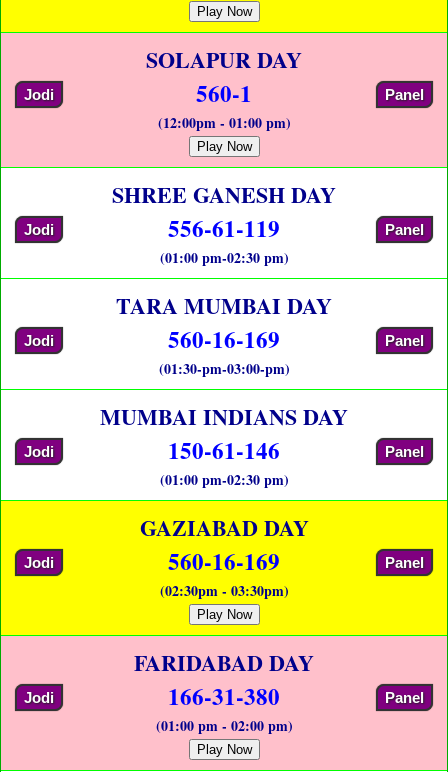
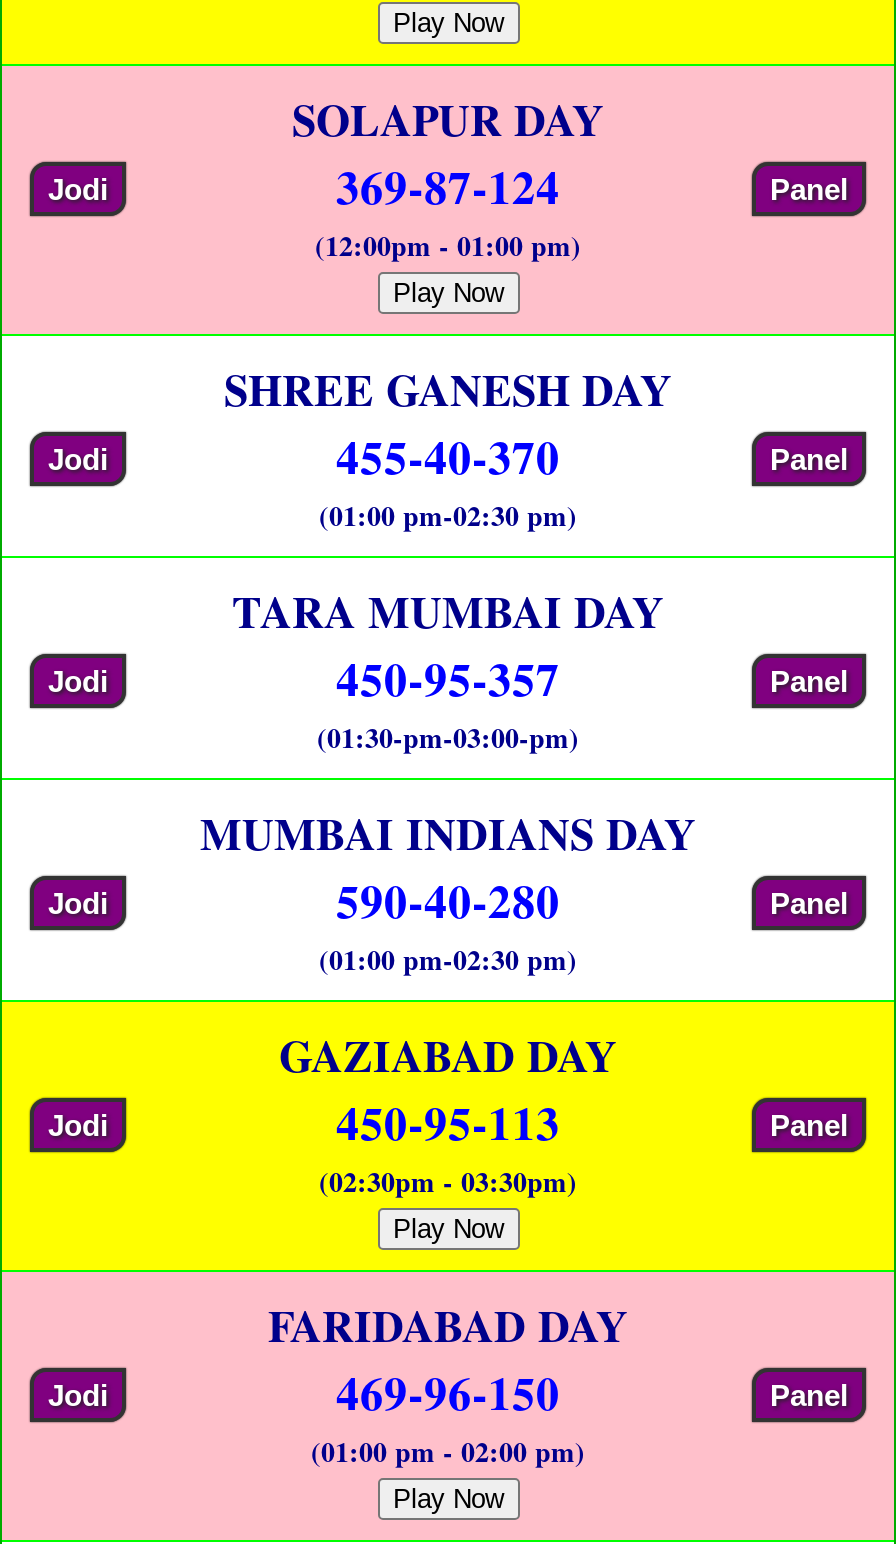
[196,76,252,110] 560-1 -> [336,152,560,220] 369-87-124
[168,211,280,245] 556-61-119 -> [336,422,560,490] 455-40-370
[168,322,280,356] 560-16-169 -> [336,644,560,712] 450-95-357
[168,433,280,467] 150-61-146 -> [336,866,560,934] 590-40-280
[168,544,280,578] 560-16-169 -> [336,1088,560,1156] 450-95-113
[168,679,280,713] 166-31-380 -> [336,1358,560,1426] 469-96-150

